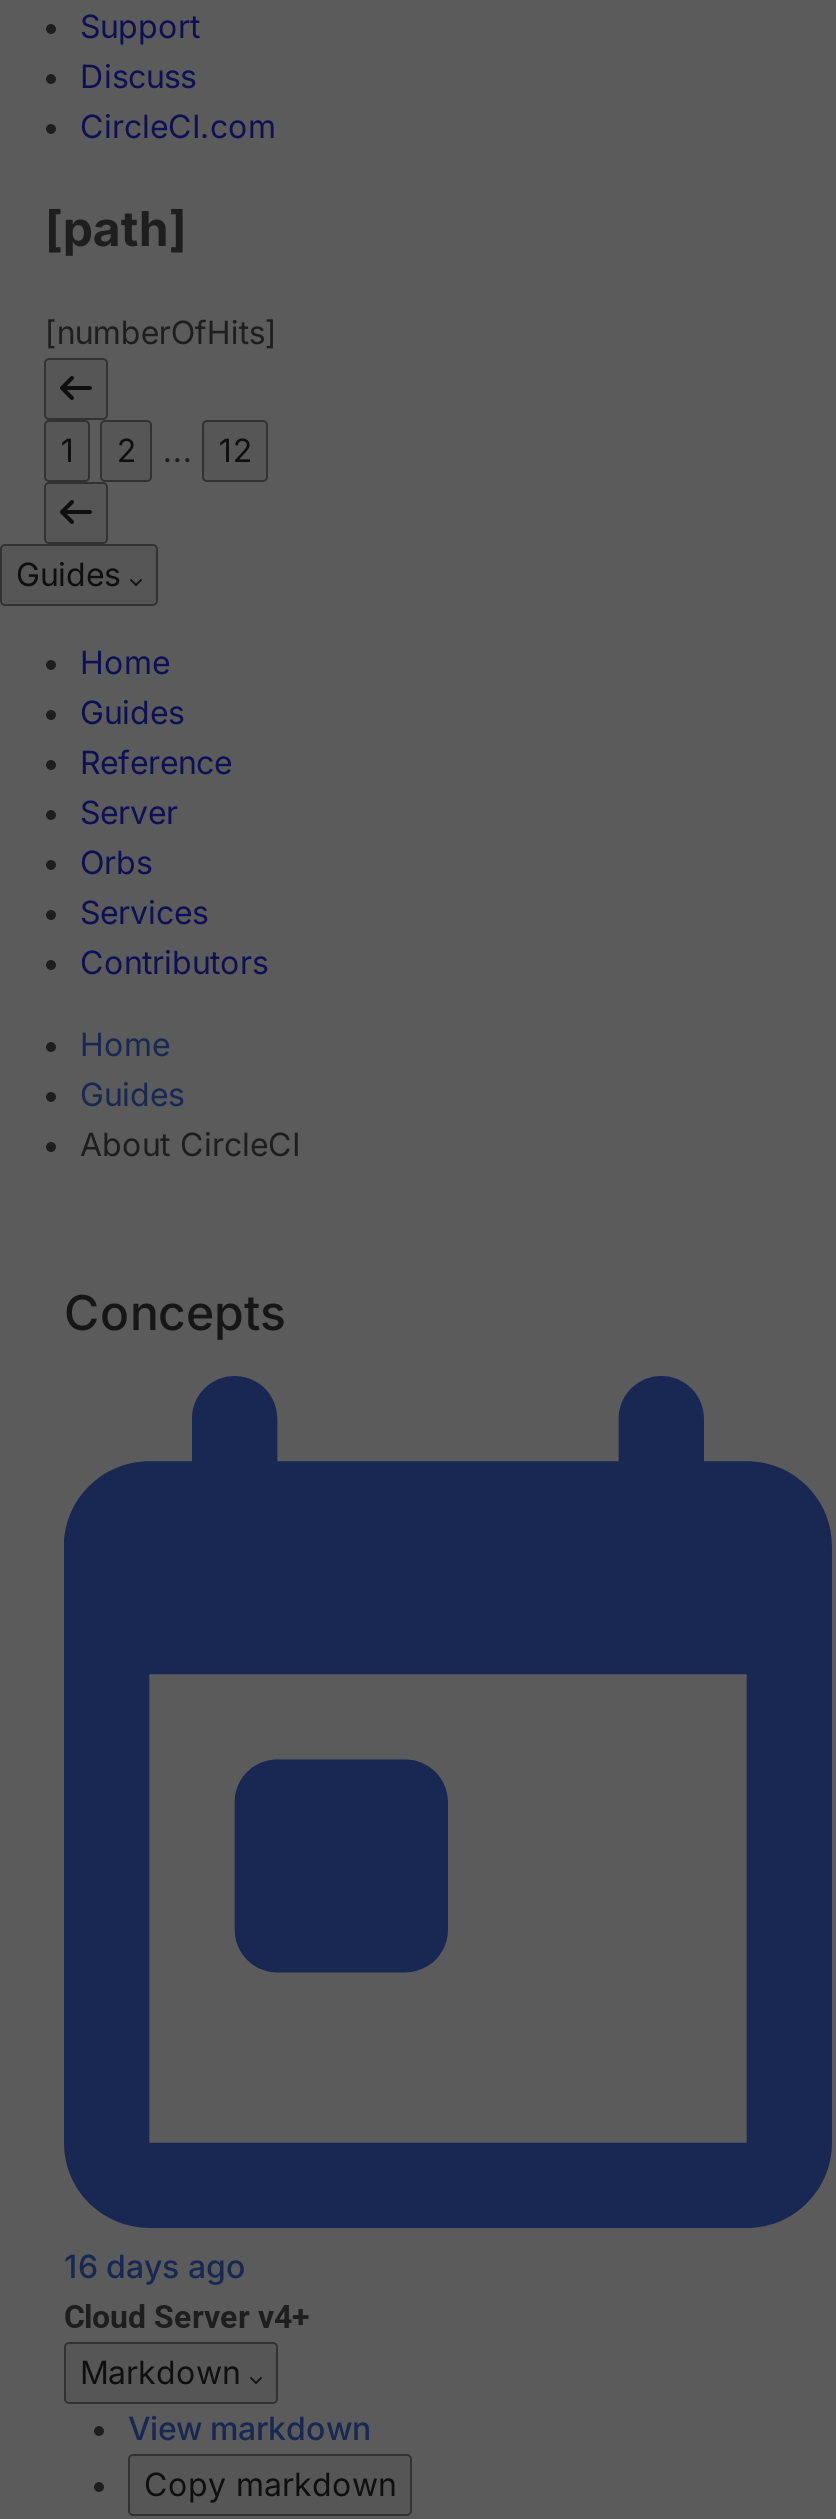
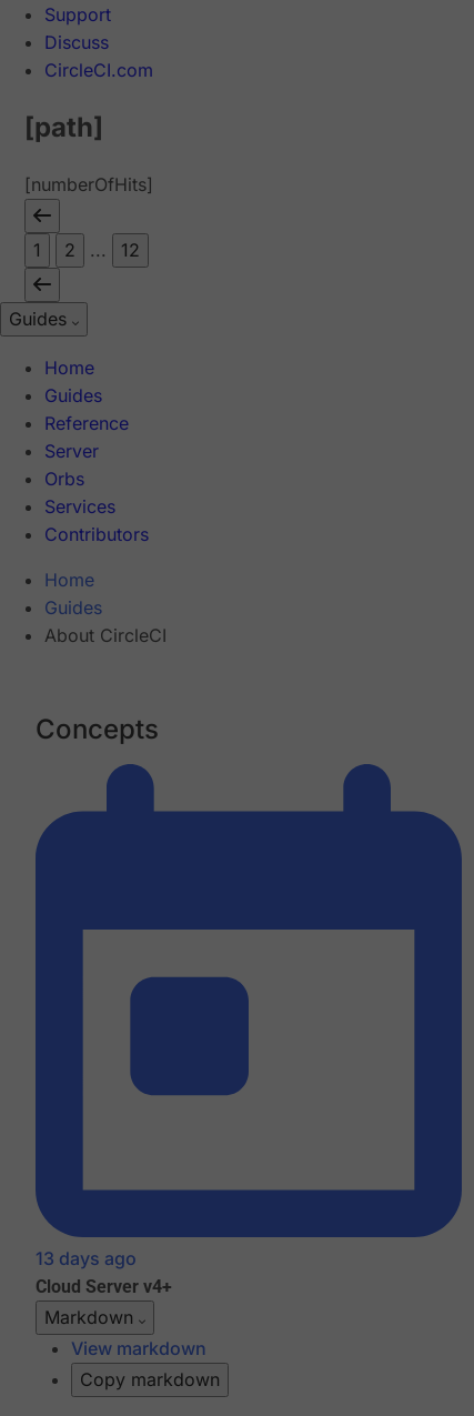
[64,2247,246,2287] 16 days ago -> [36,1248,137,1270] 13 days ago

